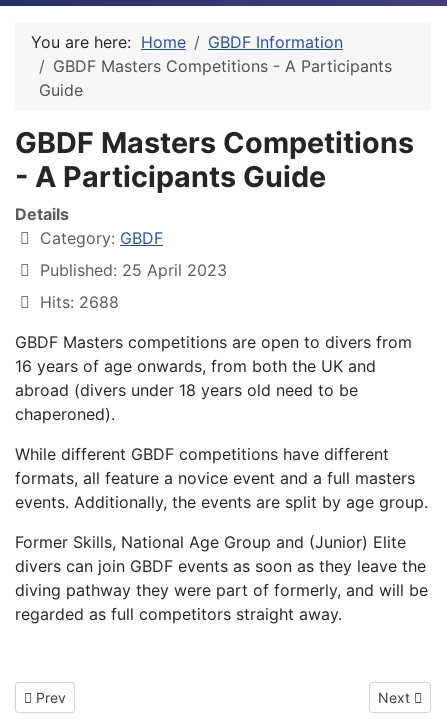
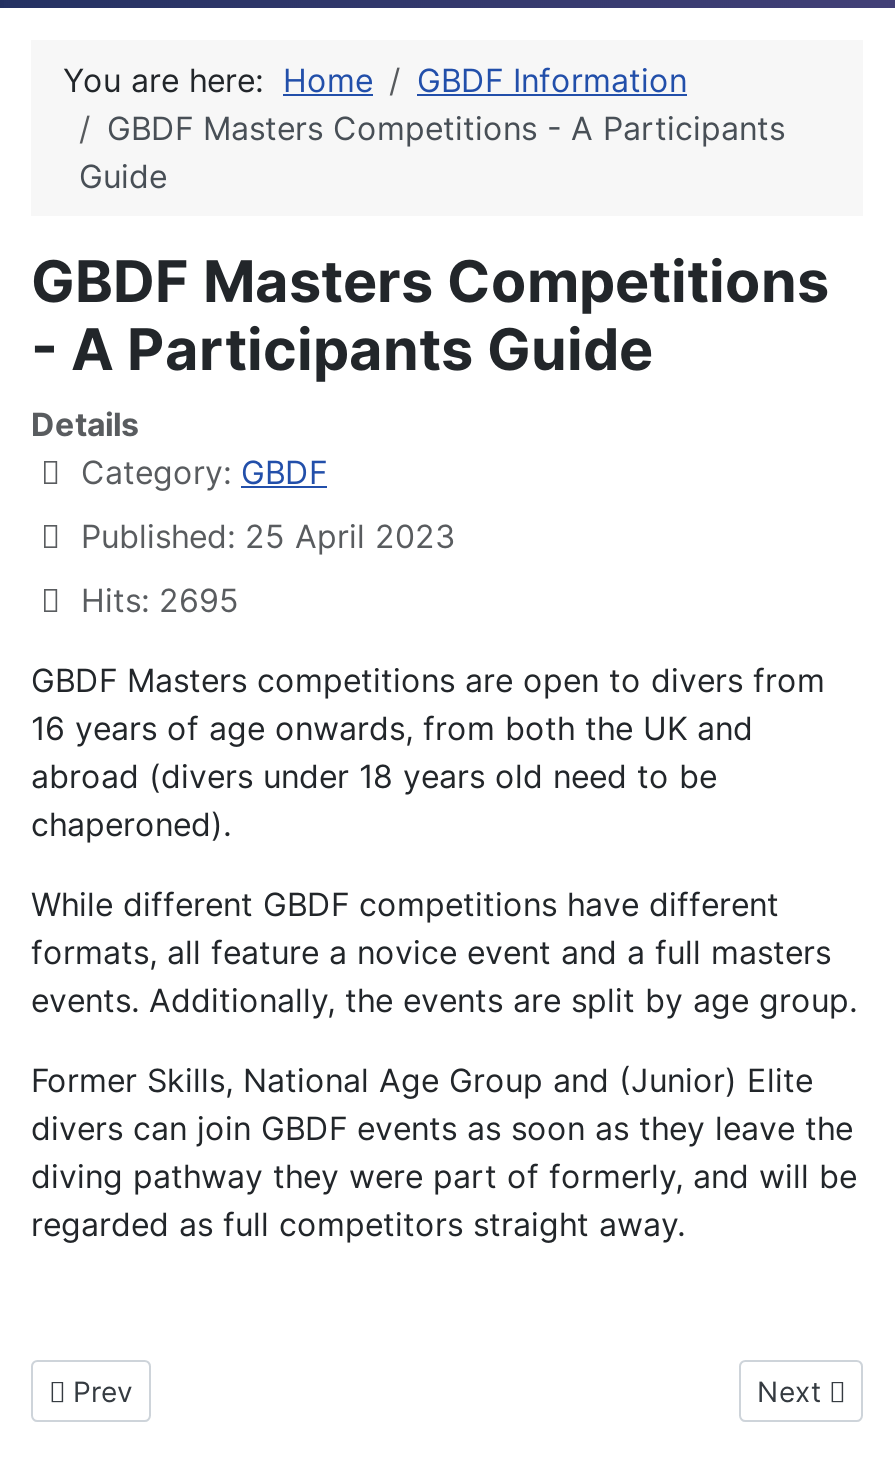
[40,292,119,312] Hits: 2688 -> [81,580,239,620] Hits: 2695

